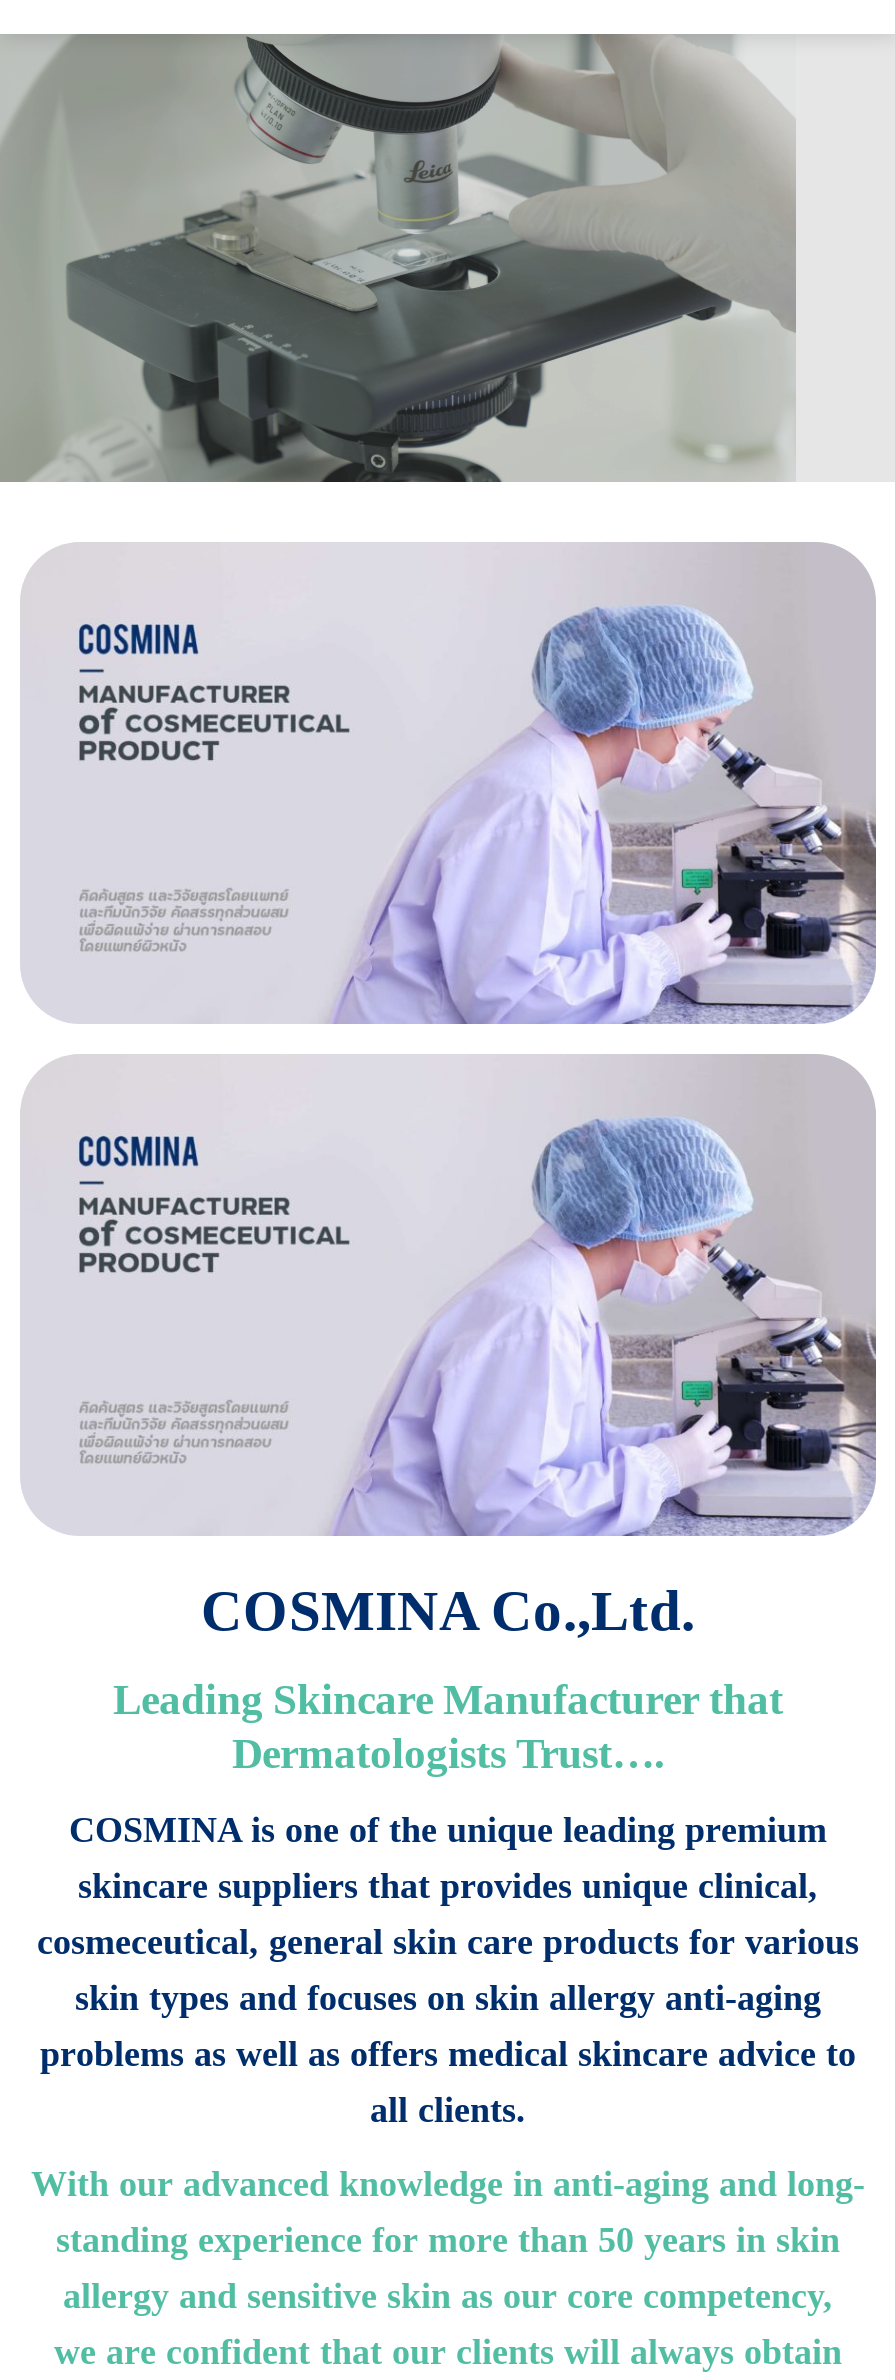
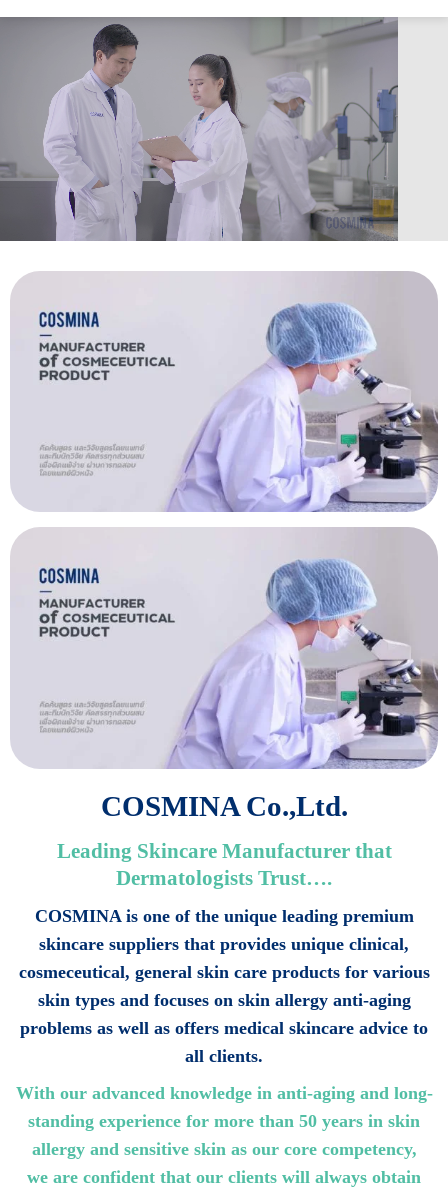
[6,34,796,484] [image] -> [3,17,399,242] [image]

